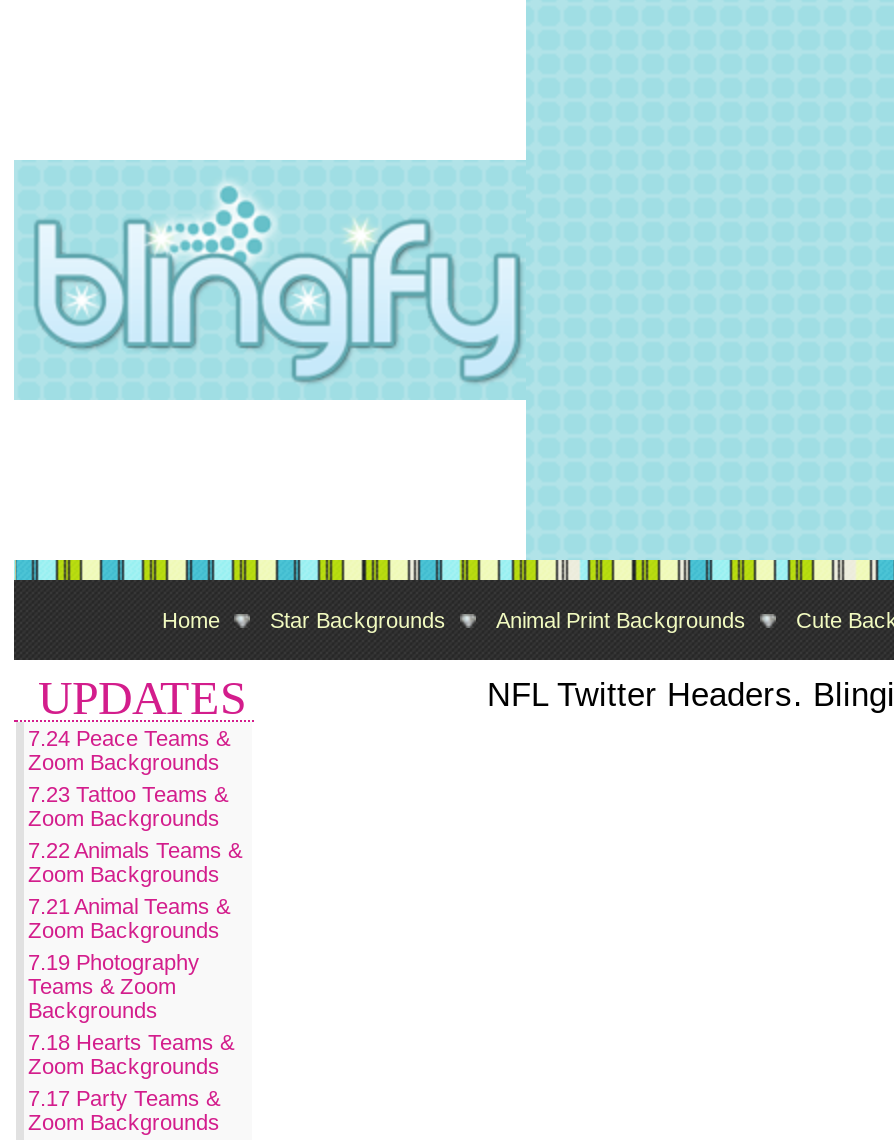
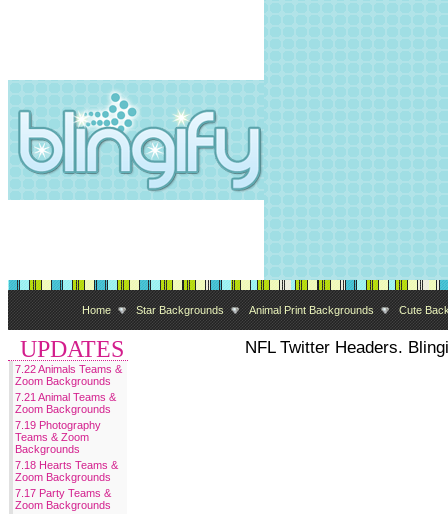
[28,726,230,830] 7.24 Peace Teams & | Zoom Backgrounds | 7.23 Tattoo Teams & | Zoom Backgrounds -> none

